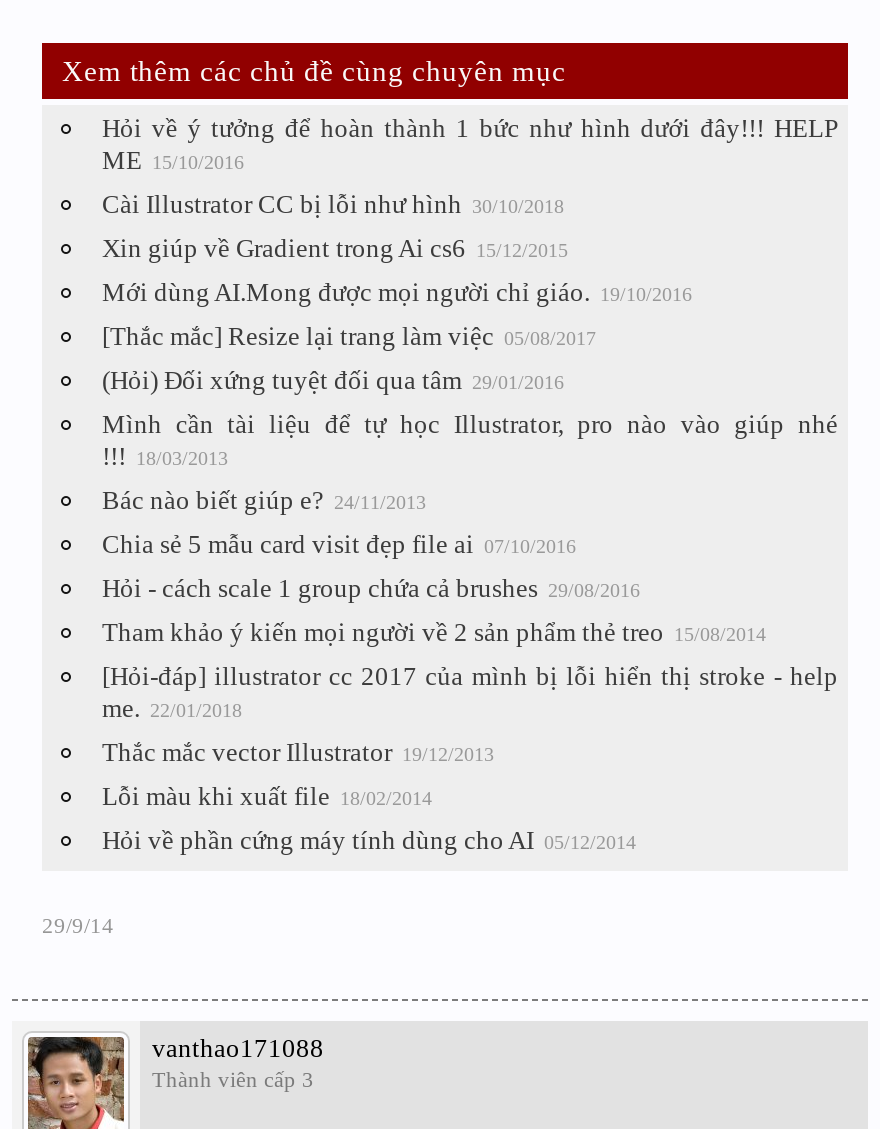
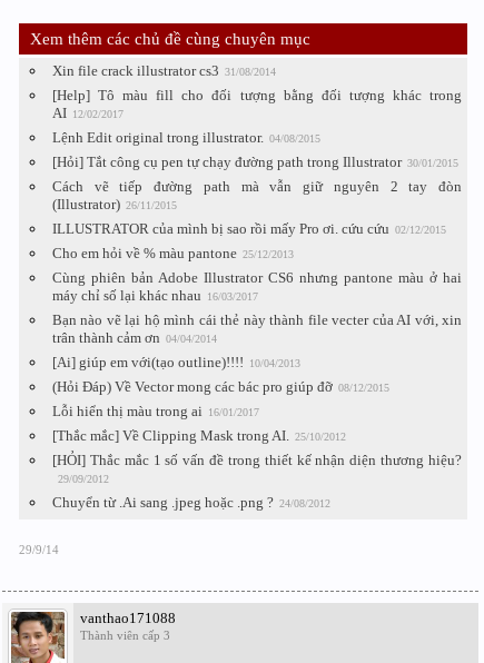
[102,113,838,175] Hỏi về ý tưởng để hoàn thành 1 bức như hình dưới đây!!! HELP | ME 15/10/2016 -> [52,62,276,79] Xin file crack illustrator cs3 31/08/2014
[102,189,564,219] Cài Illustrator CC bị lỗi như hình 30/10/2018 -> [52,87,462,121] [Help] Tô màu fill cho đối tượng bằng đối tượng khác trong | AI 12/02/2017
[102,233,568,263] Xin giúp về Gradient trong Ai cs6 15/12/2015 -> [52,129,320,146] Lệnh Edit original trong illustrator. 04/08/2015
[102,277,692,307] Mới dùng AI.Mong được mọi người chỉ giáo. 19/10/2016 -> [52,154,458,170] [Hỏi] Tắt công cụ pen tự chạy đường path trong Illustrator 30/01/2015
[102,321,596,351] [Thắc mắc] Resize lại trang làm việc 05/08/2017 -> [52,178,462,212] Cách vẽ tiếp đường path mà vẫn giữ nguyên 2 tay đòn | (Illustrator) 26/11/2015
[102,365,564,395] (Hỏi) Đối xứng tuyệt đối qua tâm 29/01/2016 -> [52,220,446,237] ILLUSTRATOR của mình bị sao rồi mấy Pro ơi. cứu cứu 02/12/2015
[102,409,838,471] Mình cần tài liệu để tự học Illustrator, pro nào vào giúp nhé | !!! 18/03/2013 -> [52,245,294,261] Cho em hỏi về % màu pantone 25/12/2013
[102,485,426,515] Bác nào biết giúp e? 24/11/2013 -> [52,269,462,304] Cùng phiên bản Adobe Illustrator CS6 nhưng pantone màu ở hai | máy chỉ số lại khác nhau 16/03/2017
[102,529,576,559] Chia sẻ 5 mẫu card visit đẹp file ai 07/10/2016 -> [52,311,462,346] Bạn nào vẽ lại hộ mình cái thẻ này thành file vecter của AI với, xin | trân thành cảm ơn 04/04/2014
[102,573,640,603] Hỏi - cách scale 1 group chứa cả brushes 29/08/2016 -> [52,354,300,370] [Ai] giúp em với(tạo outline)!!!! 10/04/2013
[102,617,766,647] Tham khảo ý kiến mọi người về 2 sản phẩm thẻ treo 15/08/2014 -> [52,378,389,395] (Hỏi Đáp) Về Vector mong các bác pro giúp đỡ 08/12/2015
[102,661,838,723] [Hỏi-đáp] illustrator cc 2017 của mình bị lỗi hiển thị stroke - help | me. 22/01/2018 -> [52,403,259,419] Lỗi hiển thị màu trong ai 16/01/2017
[102,737,494,767] Thắc mắc vector Illustrator 19/12/2013 -> [52,427,346,444] [Thắc mắc] Về Clipping Mask trong AI. 25/10/2012
[102,781,432,811] Lỗi màu khi xuất file 18/02/2014 -> [52,452,462,485] [HỎI] Thắc mắc 1 số vấn đề trong thiết kế nhận diện thương hiệu? | 29/09/2012
[102,825,636,855] Hỏi về phần cứng máy tính dùng cho AI 05/12/2014 -> [52,494,330,511] Chuyển từ .Ai sang .jpeg hoặc .png ? 24/08/2012

